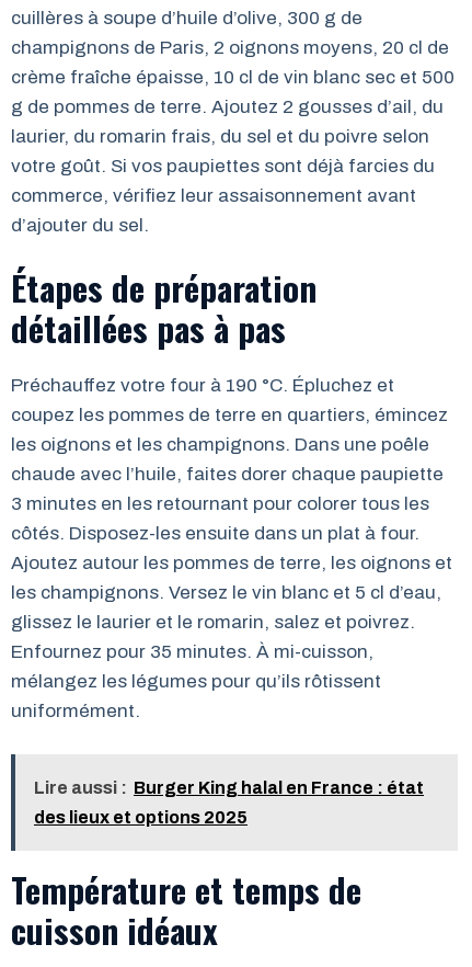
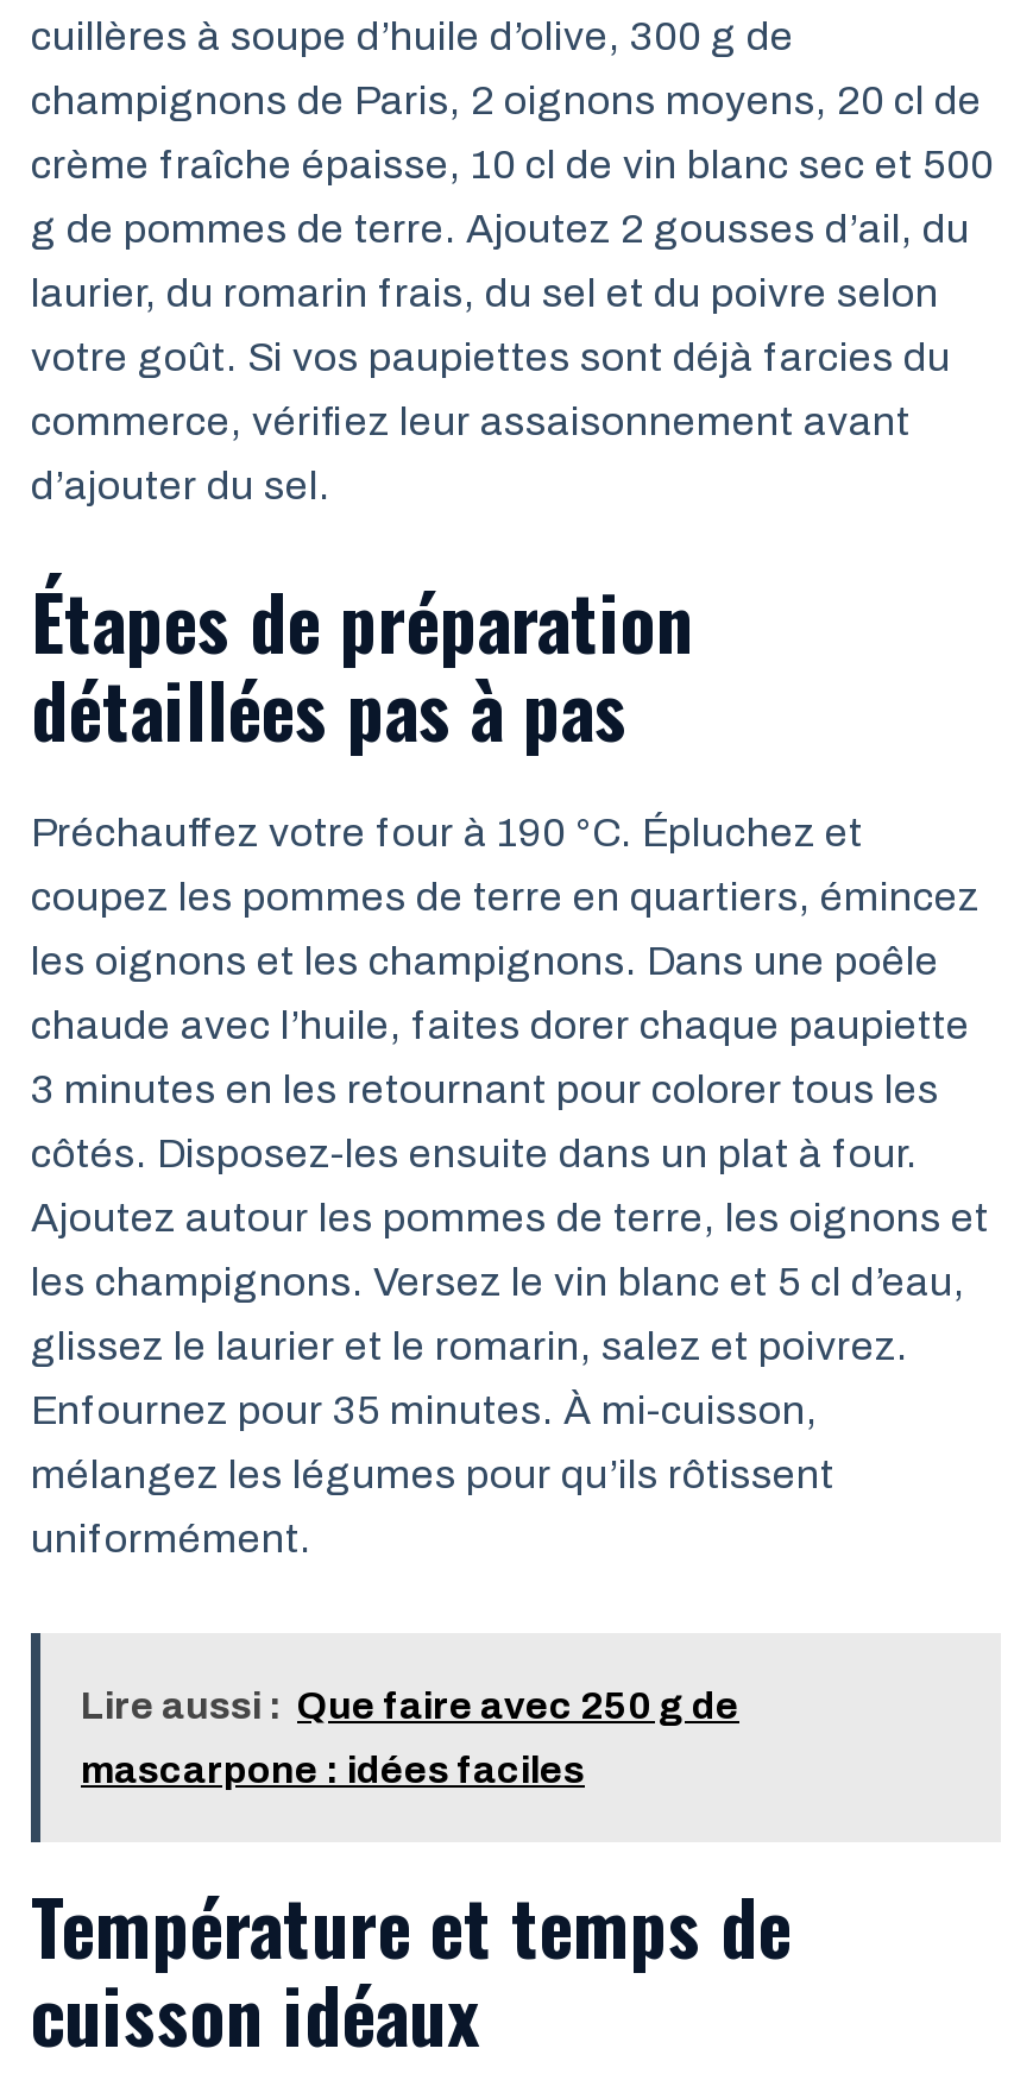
[34,778,424,797] Lire aussi : Burger King halal en France : état -> [81,1684,739,1725] Lire aussi : Que faire avec 250 g de
[34,807,247,826] des lieux et options 2025 -> [81,1748,585,1789] mascarpone : idées faciles

